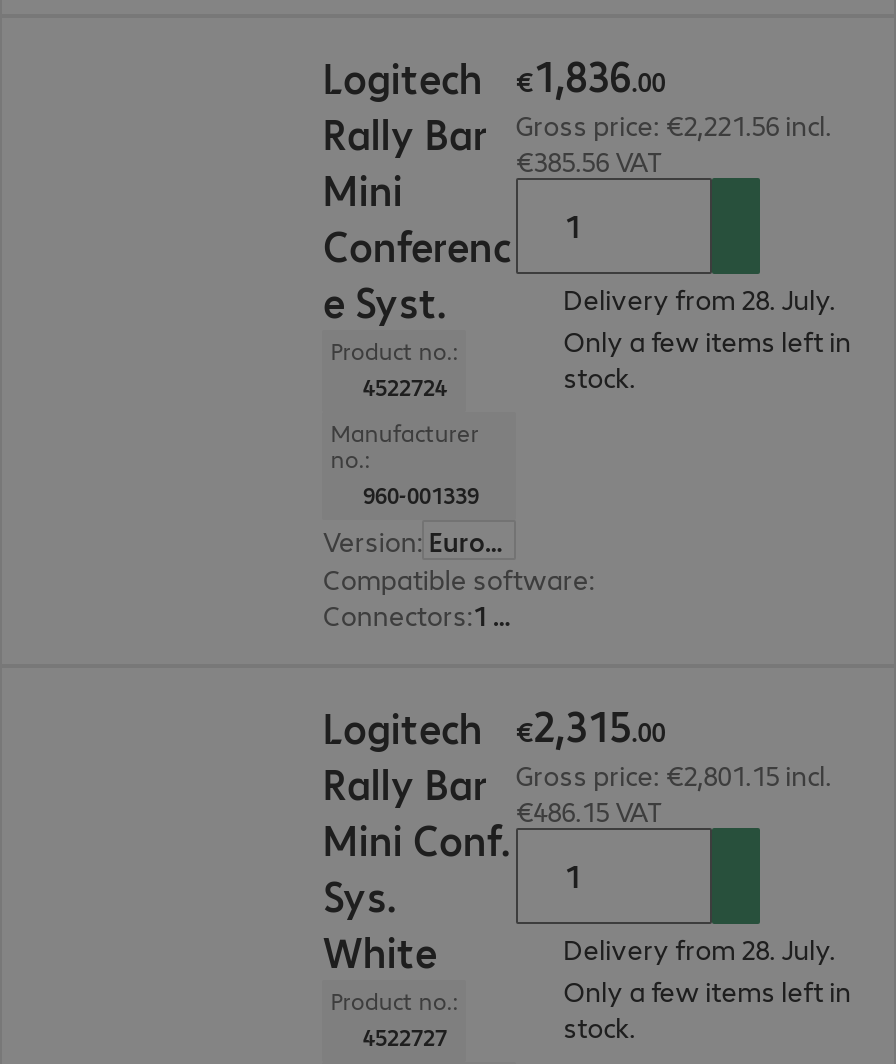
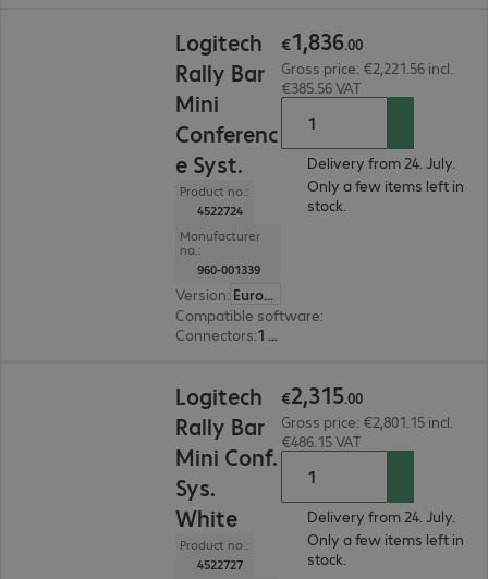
[563,280,835,316] Delivery from 28. July. -> [307,152,455,172] Delivery from 24. July.
[563,930,835,966] Delivery from 28. July. -> [307,506,455,526] Delivery from 24. July.

